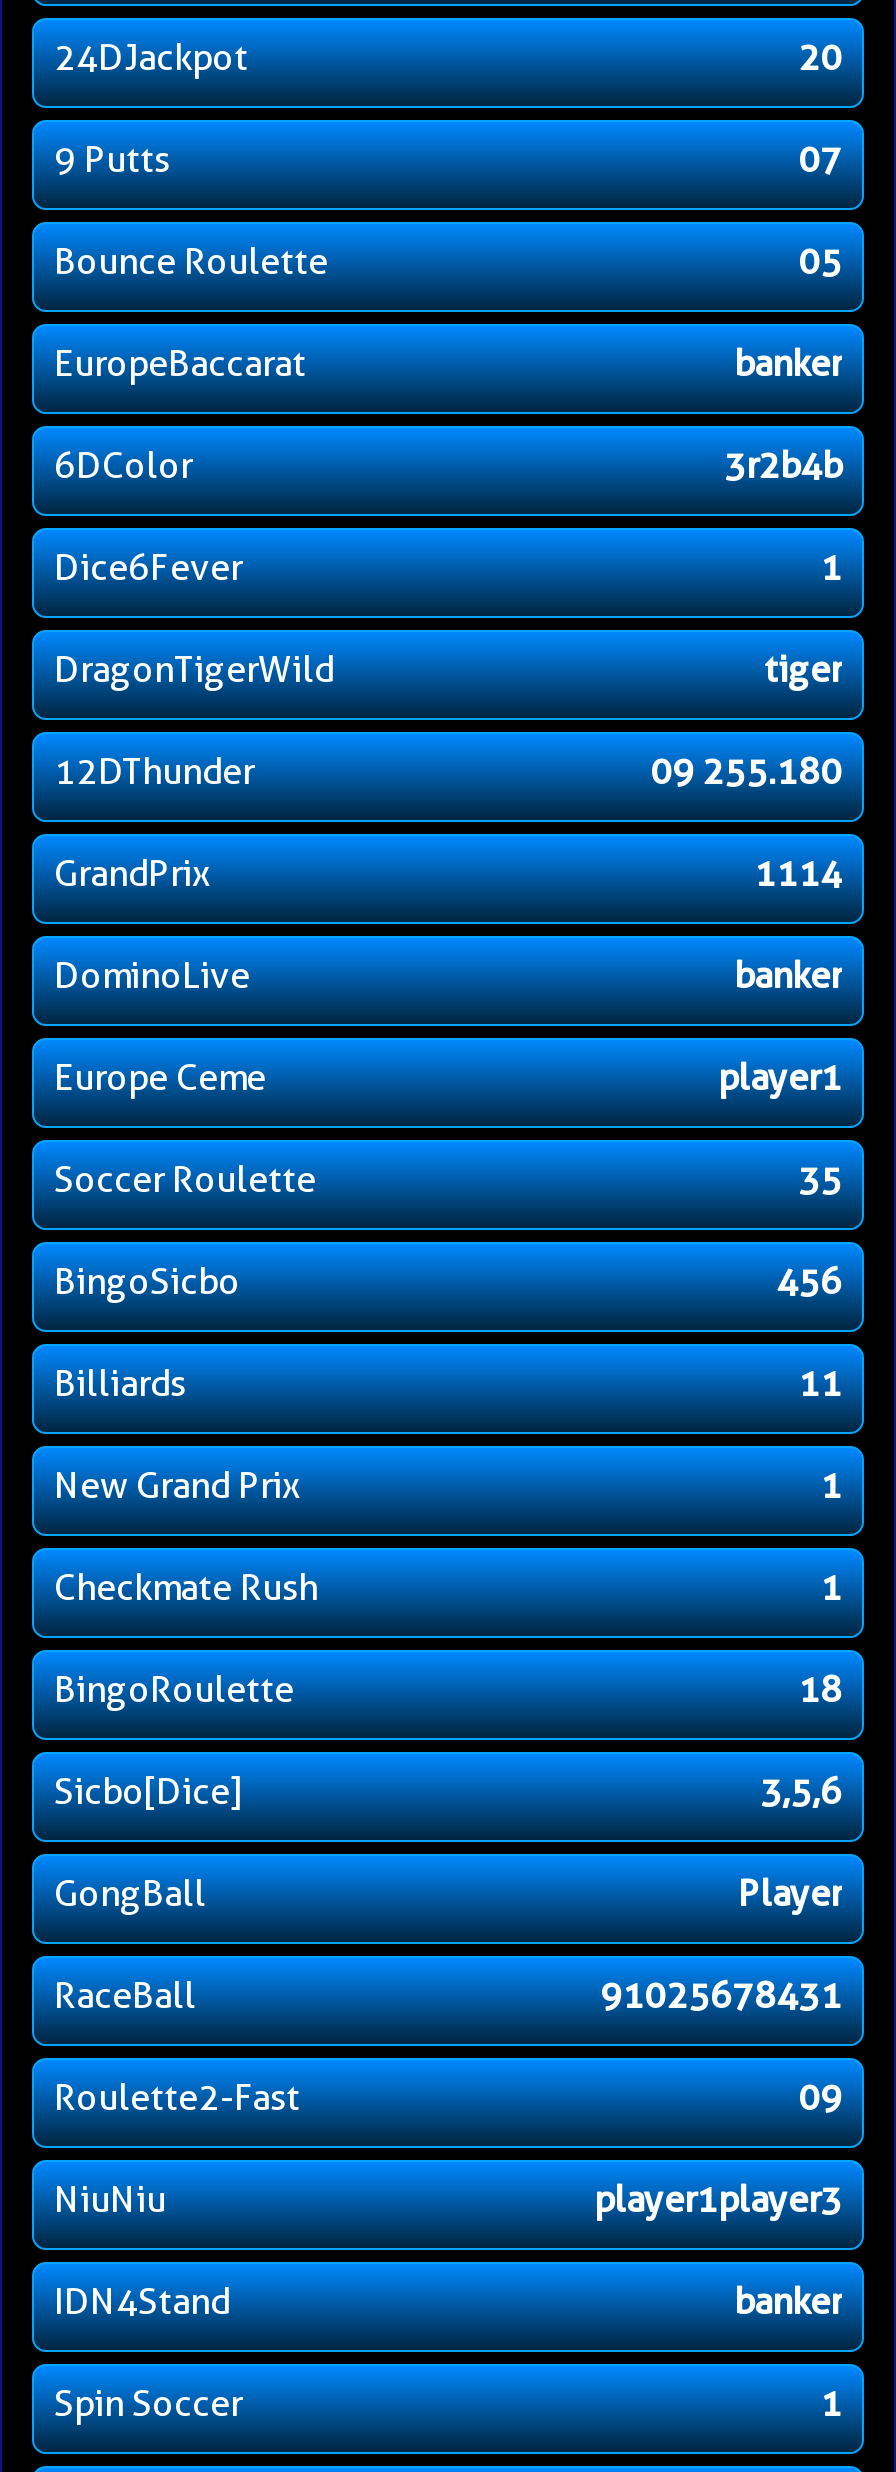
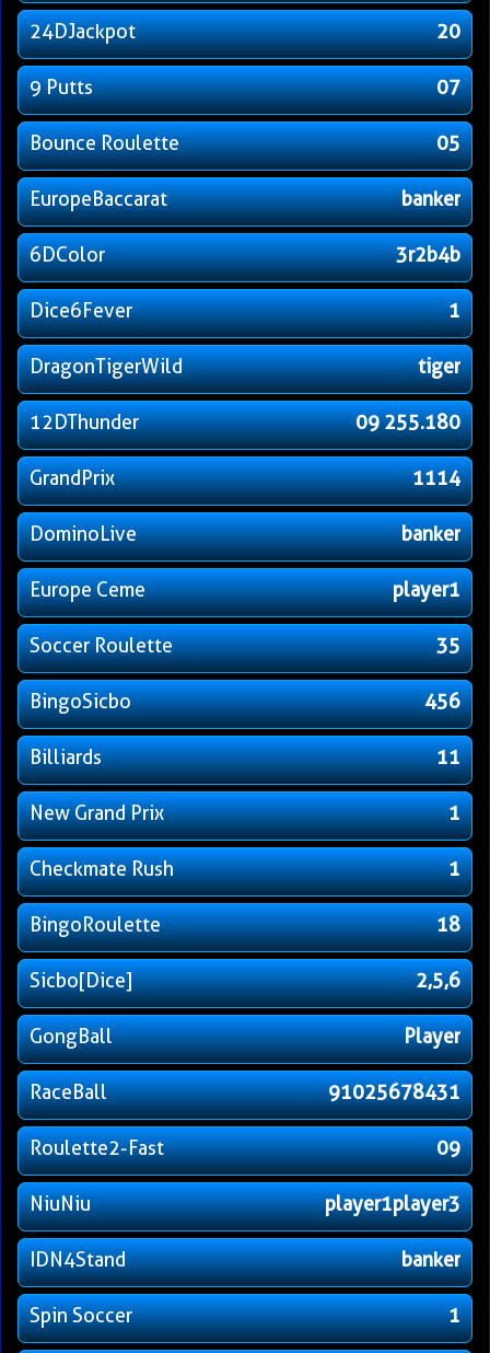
[760,1771,842,1813] 3,5,6 -> [416,969,460,992] 2,5,6

